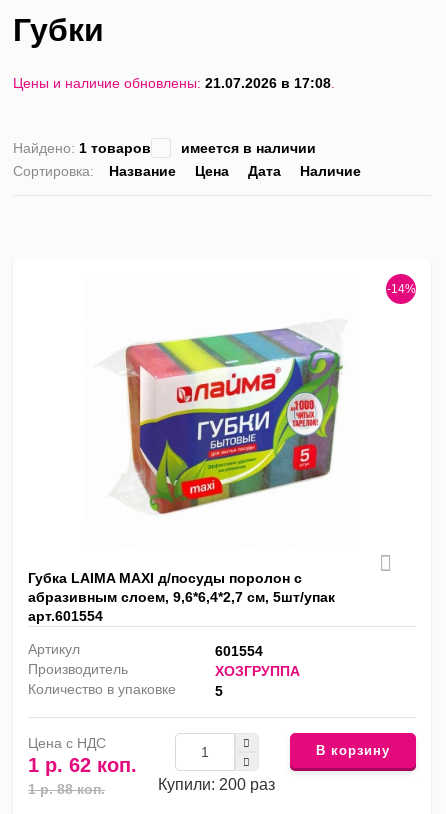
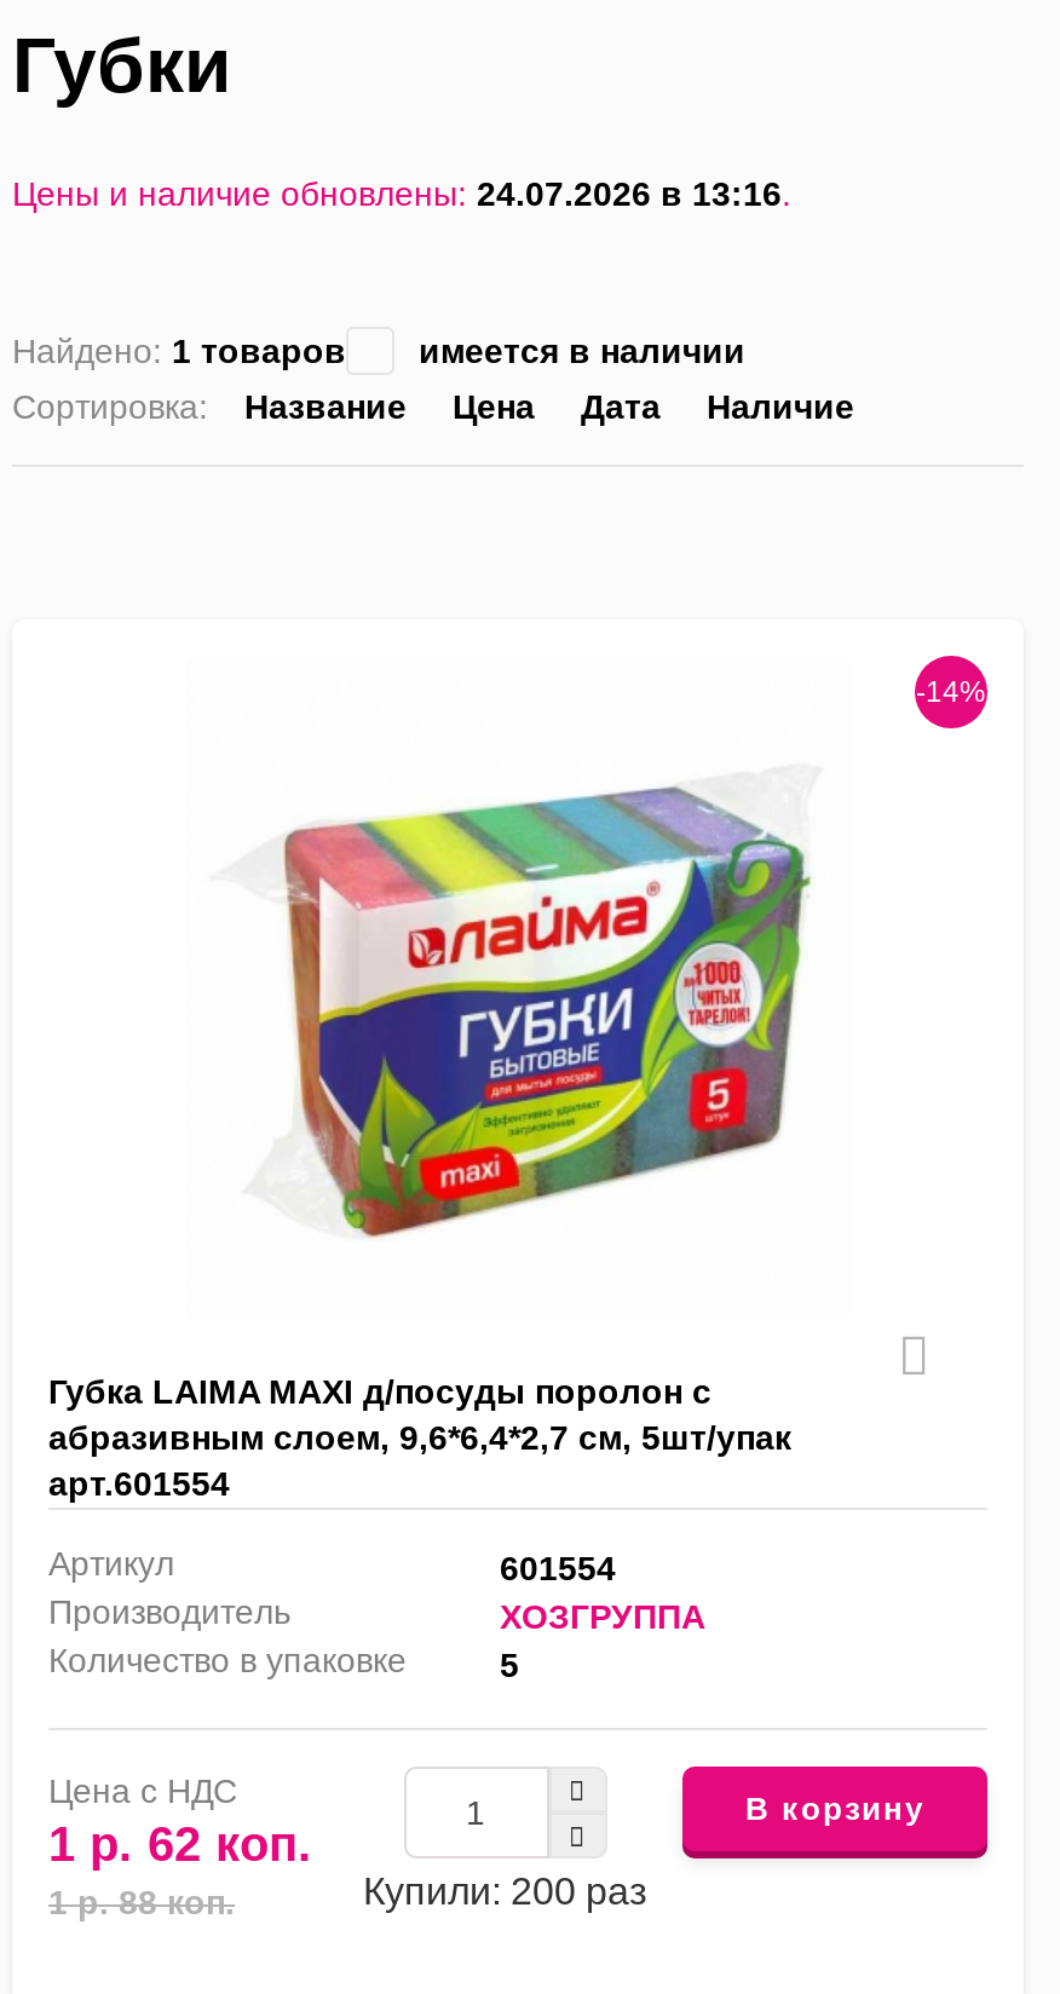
[13,75,335,91] Цены и наличие обновлены: 21.07.2026 в 17:08. -> [12,175,791,214] Цены и наличие обновлены: 24.07.2026 в 13:16.

